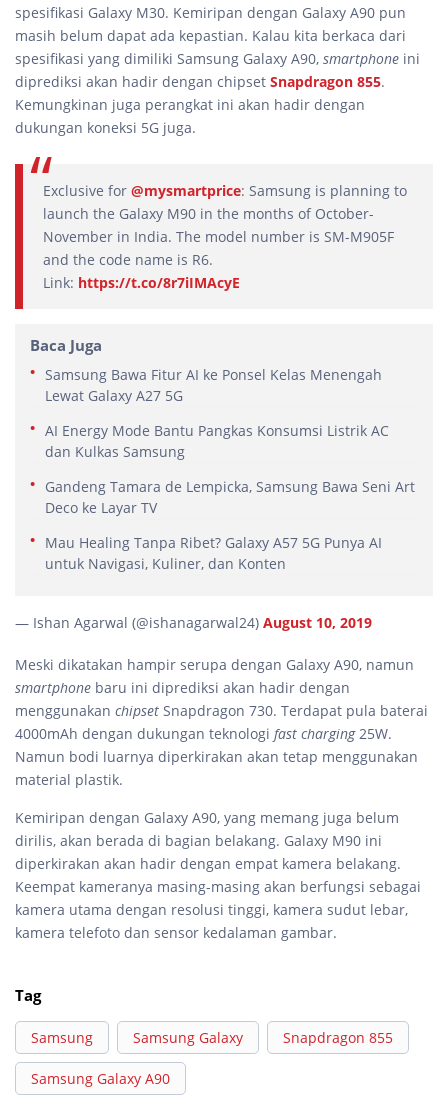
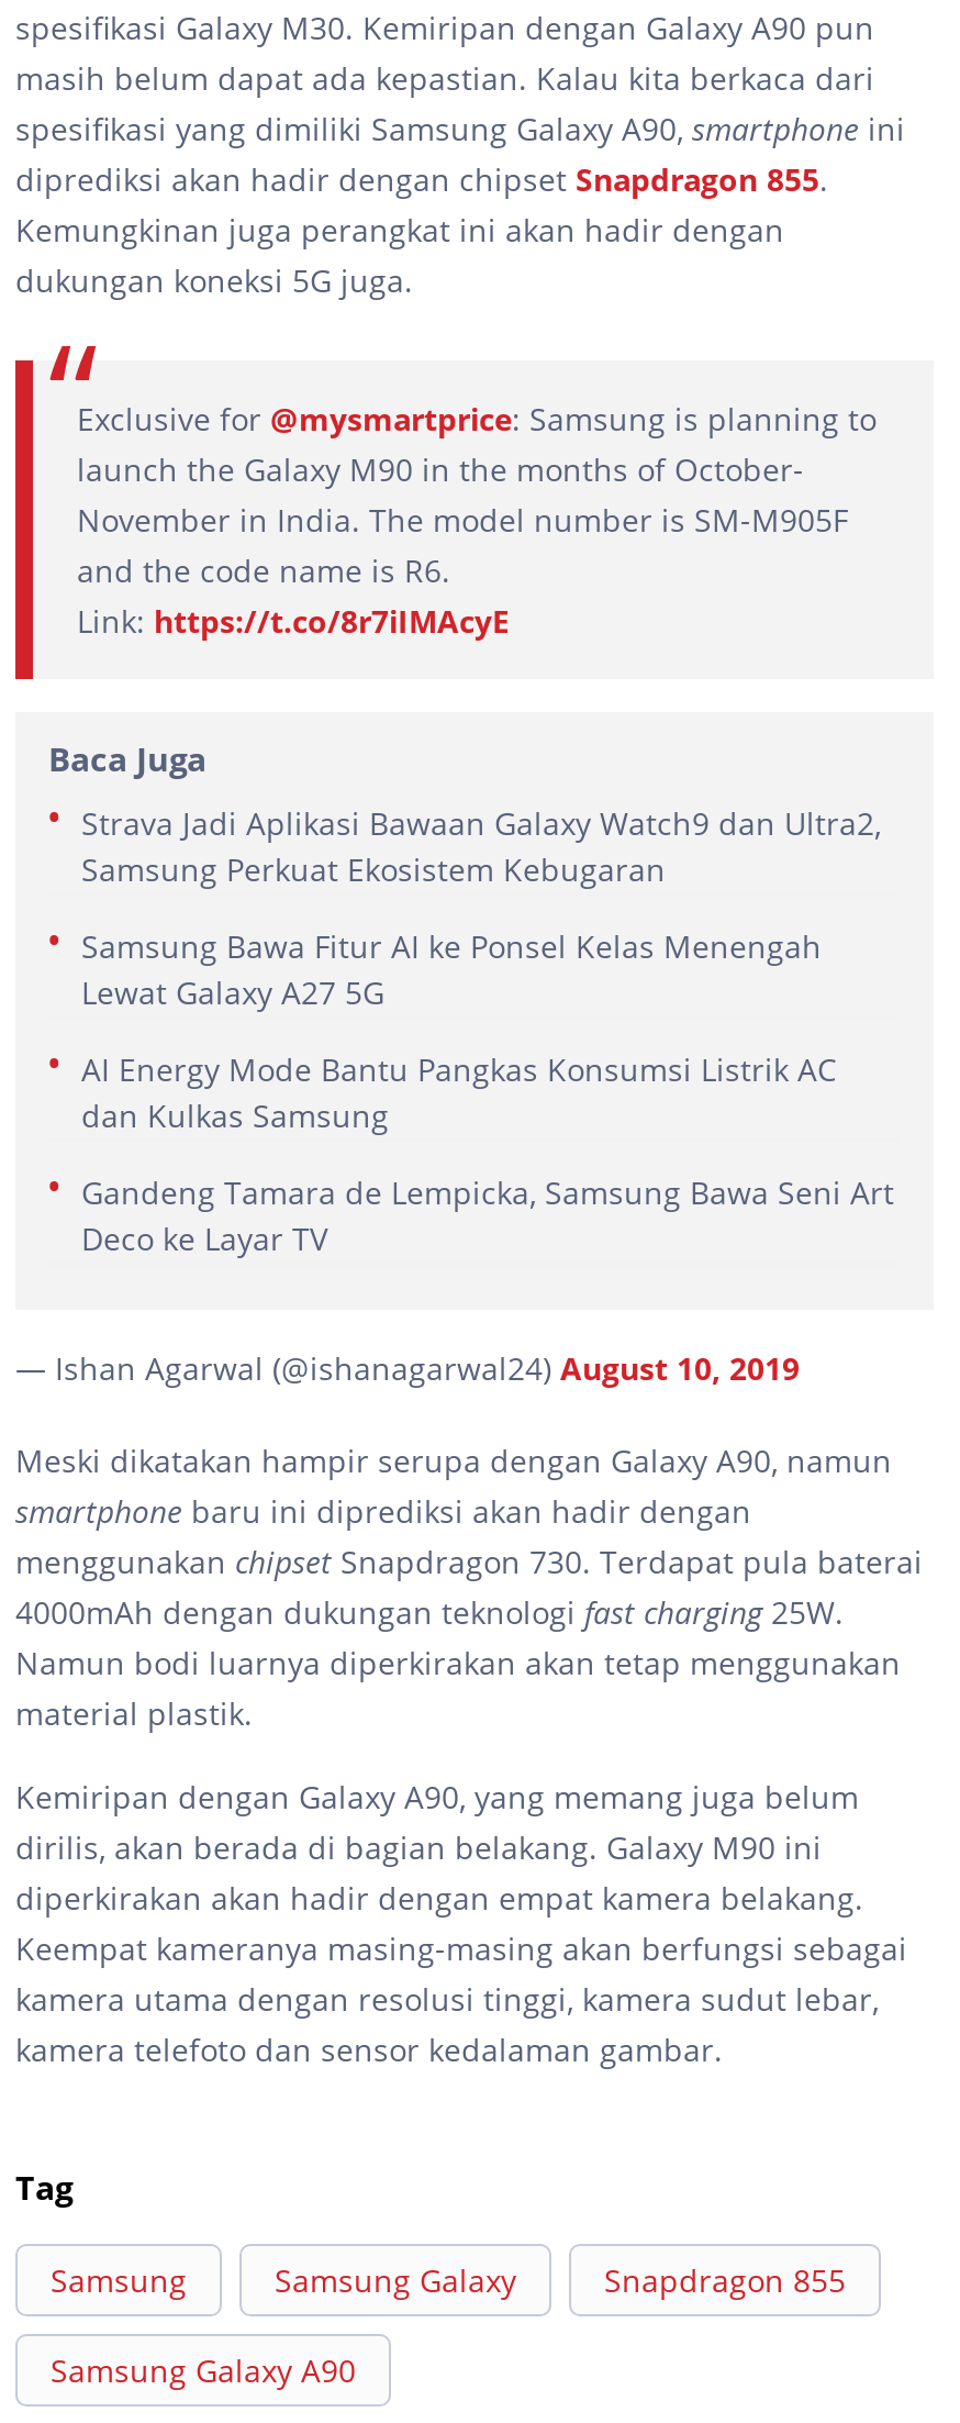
none -> [81,802,881,890] Strava Jadi Aplikasi Bawaan Galaxy Watch9 dan Ultra2, | Samsung Perkuat Ekosistem Kebugaran
moved [45,365,415,517] -> [81,925,894,1259]: Samsung Bawa Fitur AI ke Ponsel Kelas Menengah | Lewat Galaxy A27 5G | AI Energy Mode Bantu Pangkas Konsumsi Listrik AC | dan Kulkas Samsung | Gandeng Tamara de Lempicka, Samsung Bawa Seni Art | Deco ke Layar TV
[45,533,382,573] Mau Healing Tanpa Ribet? Galaxy A57 5G Punya AI | untuk Navigasi, Kuliner, dan Konten -> none

